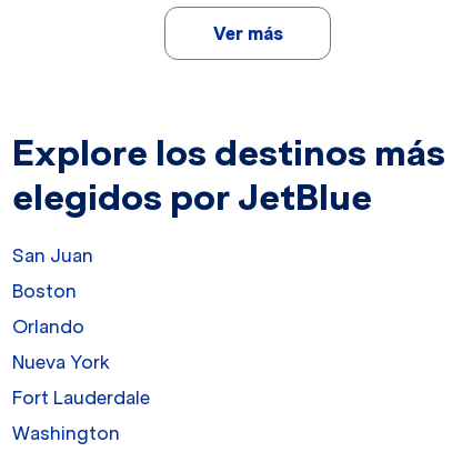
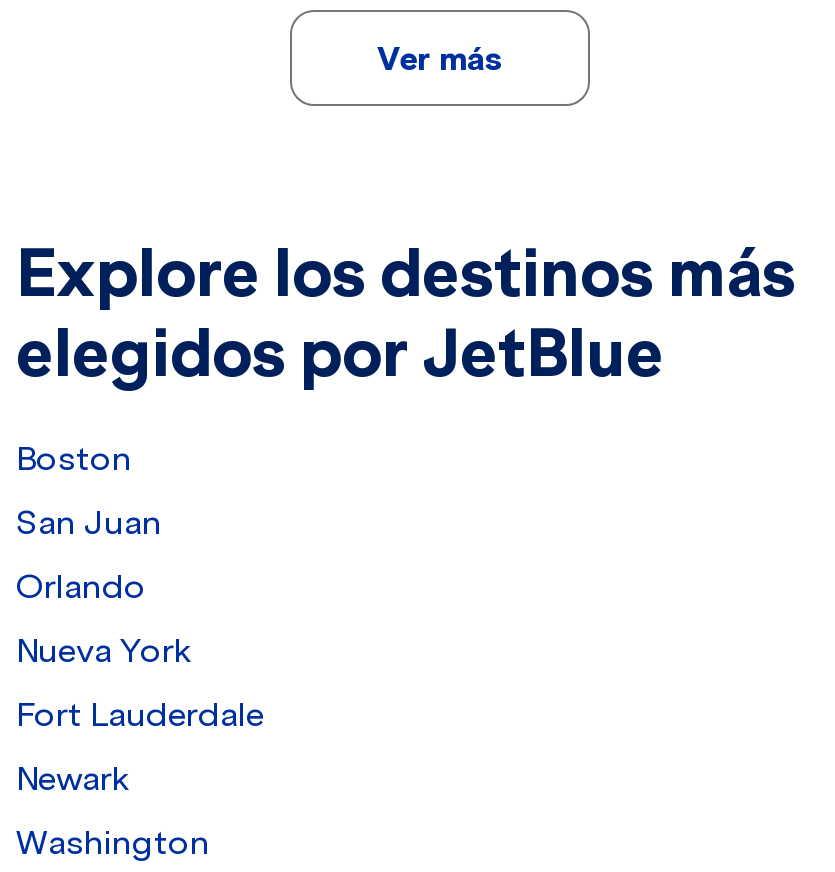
moved [12,280,77,302] -> [16,438,132,478]: Boston
none -> [16,758,130,798] Newark

